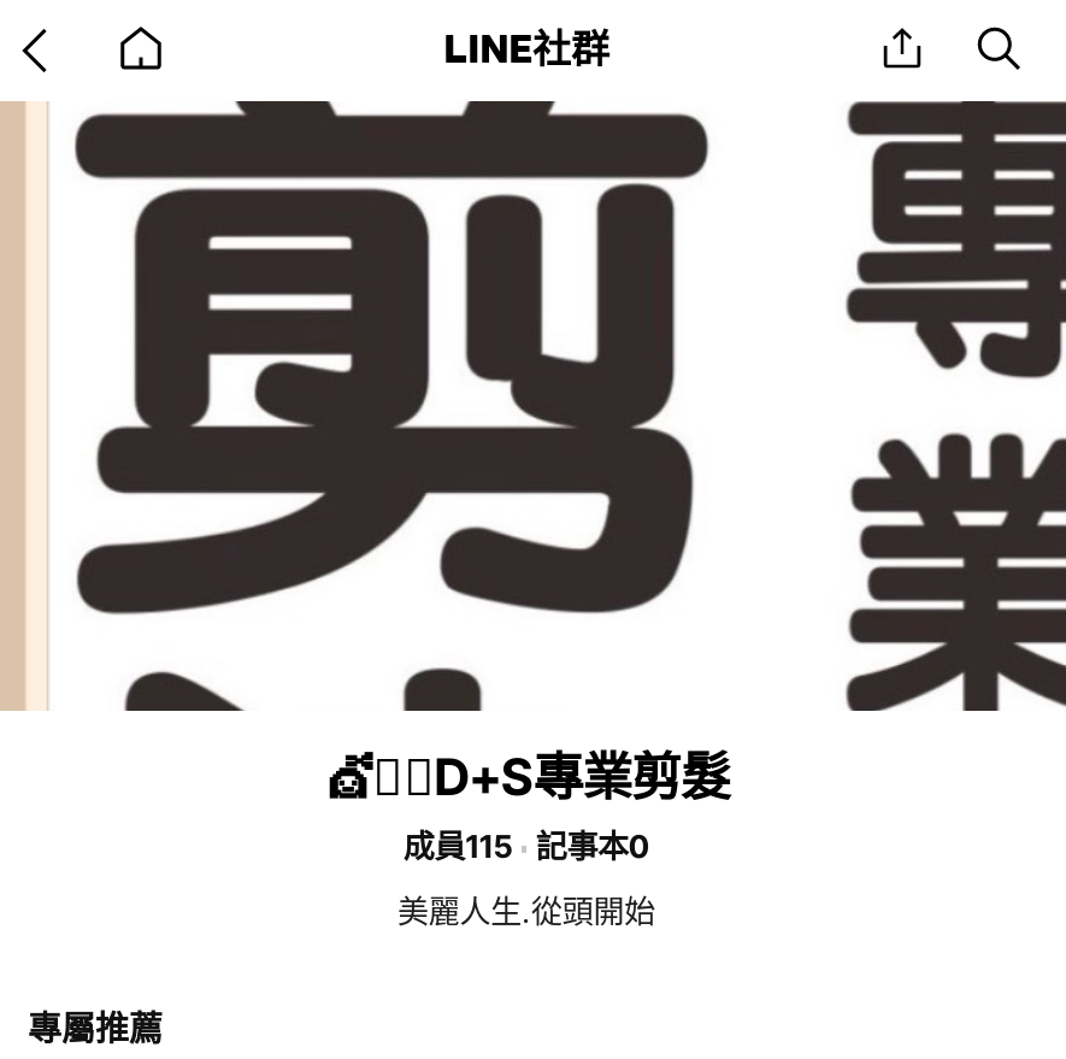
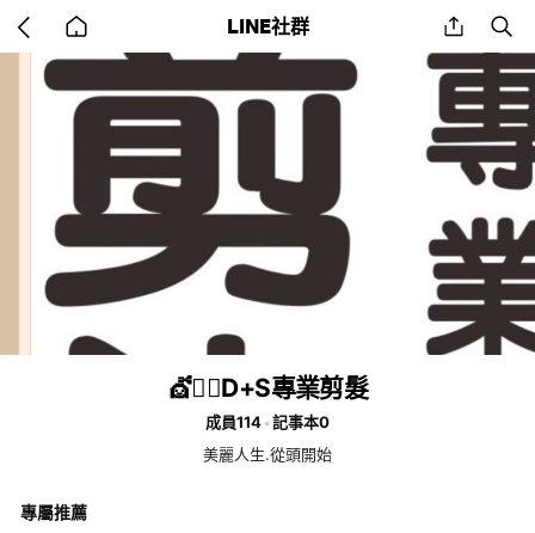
[403,826,649,865] 成員115 記事本0 -> [206,412,329,431] 成員114 記事本0

